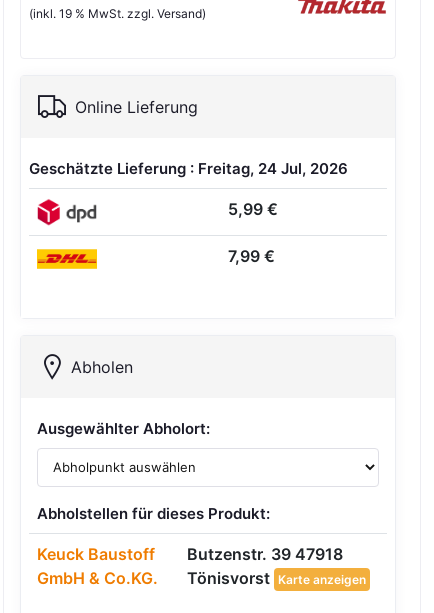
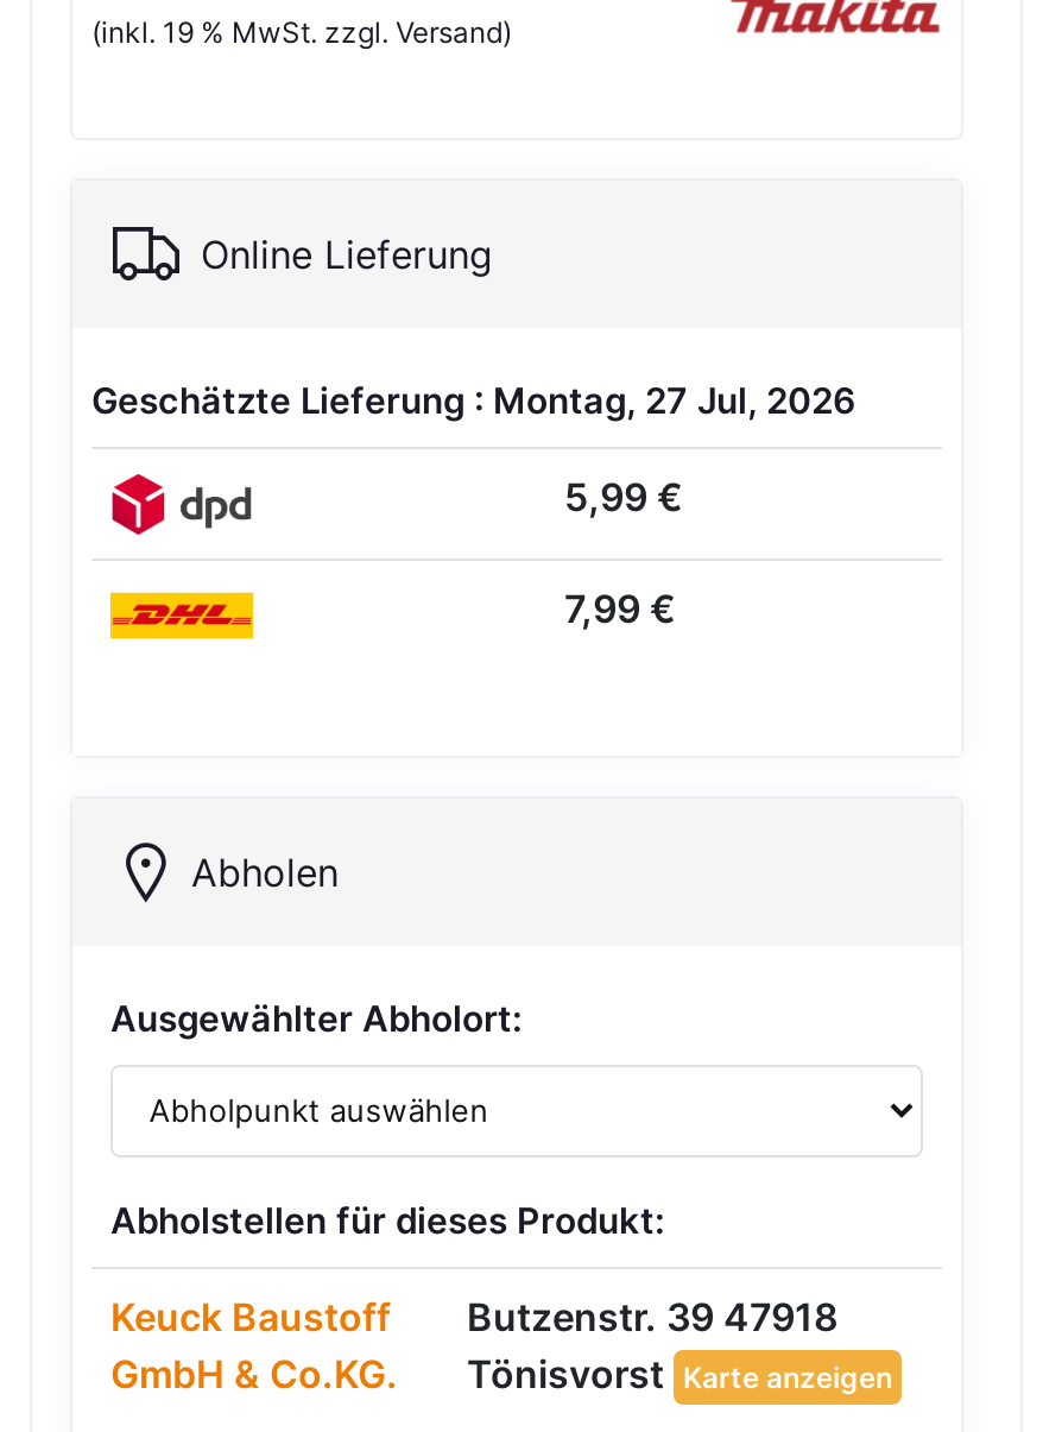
[29,159,348,178] Geschätzte Lieferung : Freitag, 24 Jul, 2026 -> [91,378,856,423] Geschätzte Lieferung : Montag, 27 Jul, 2026

